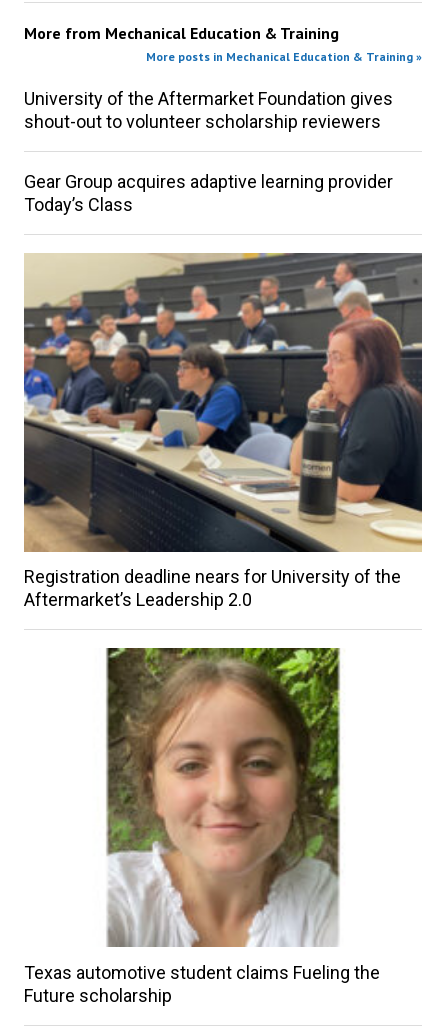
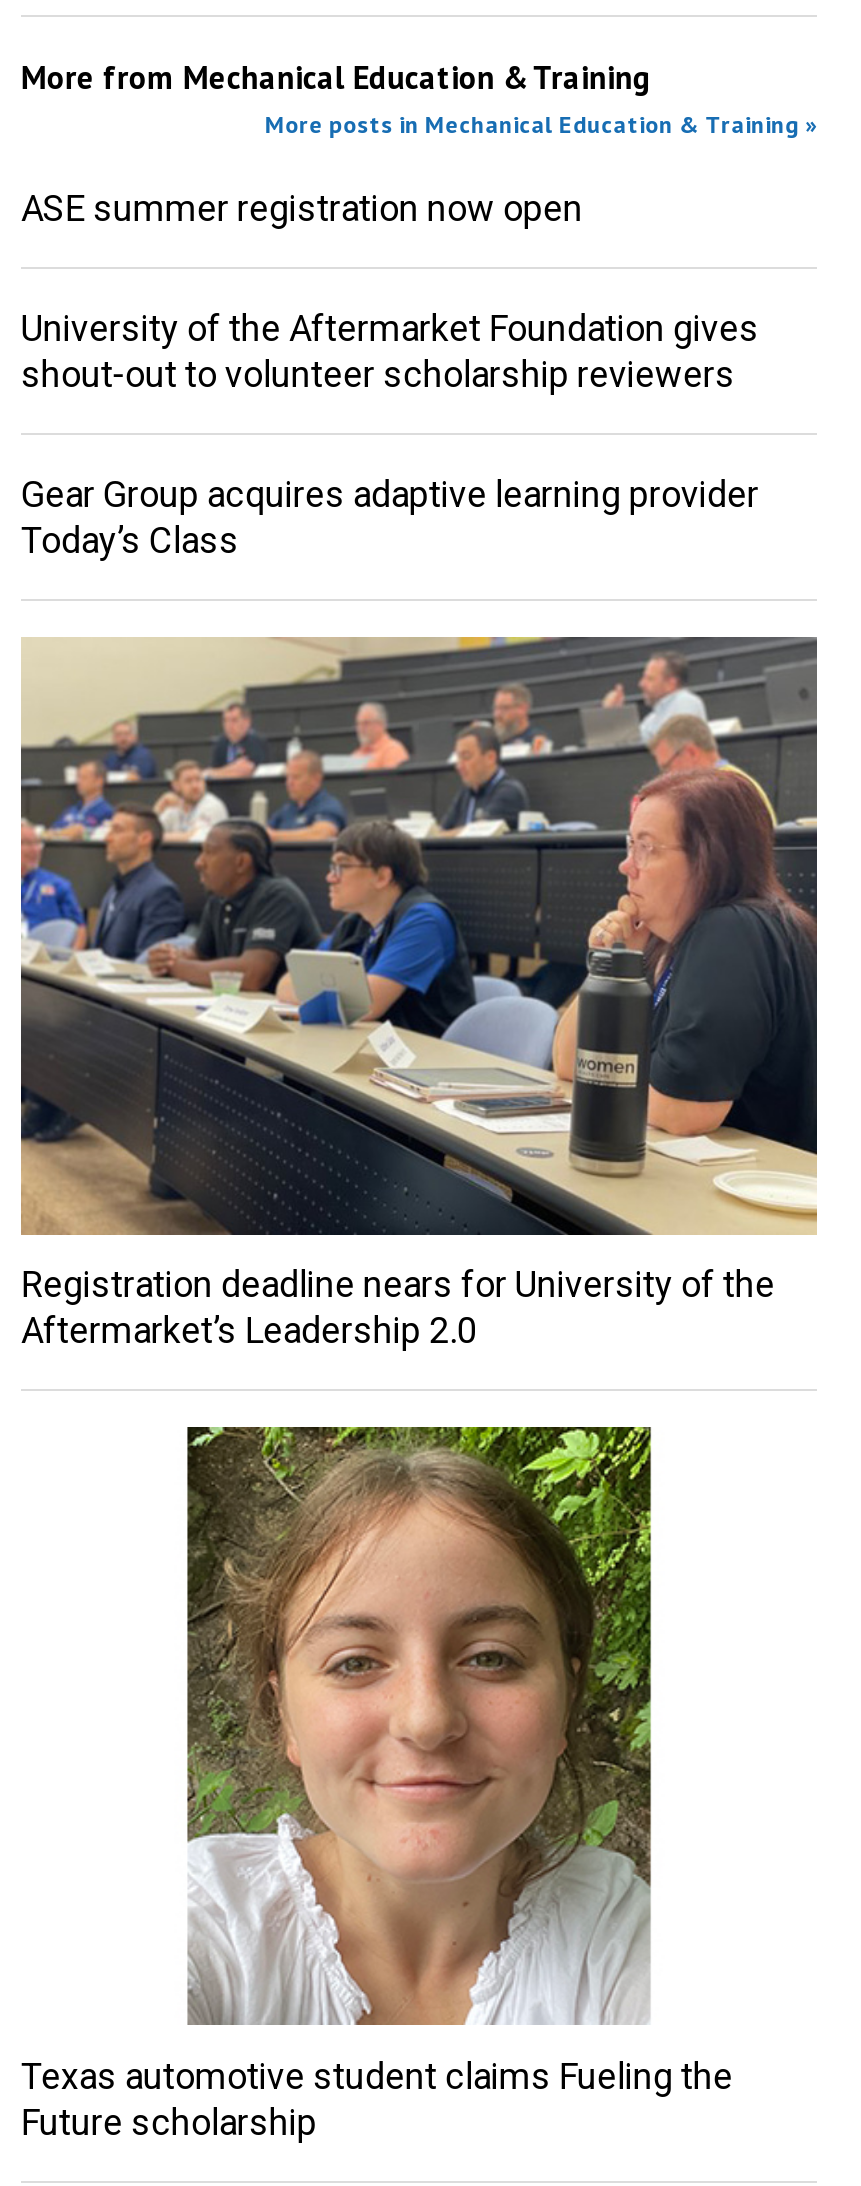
none -> [21,187,583,229] ASE summer registration now open

